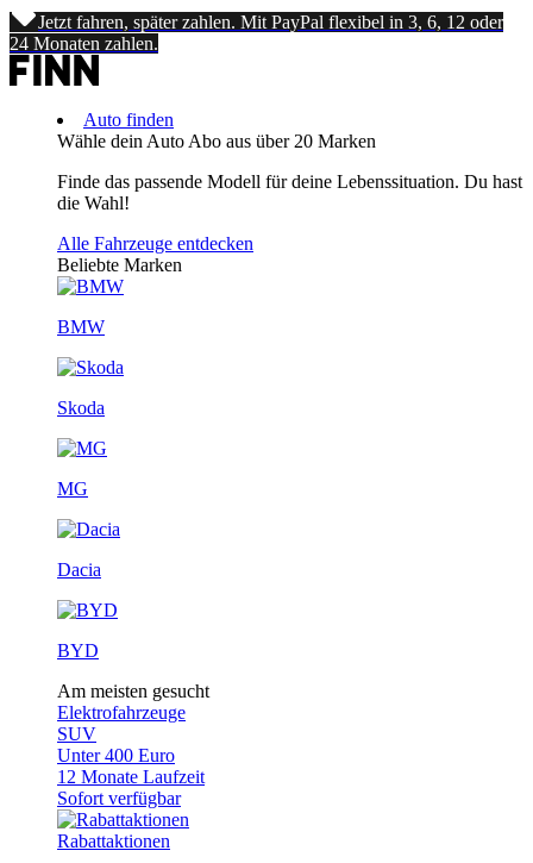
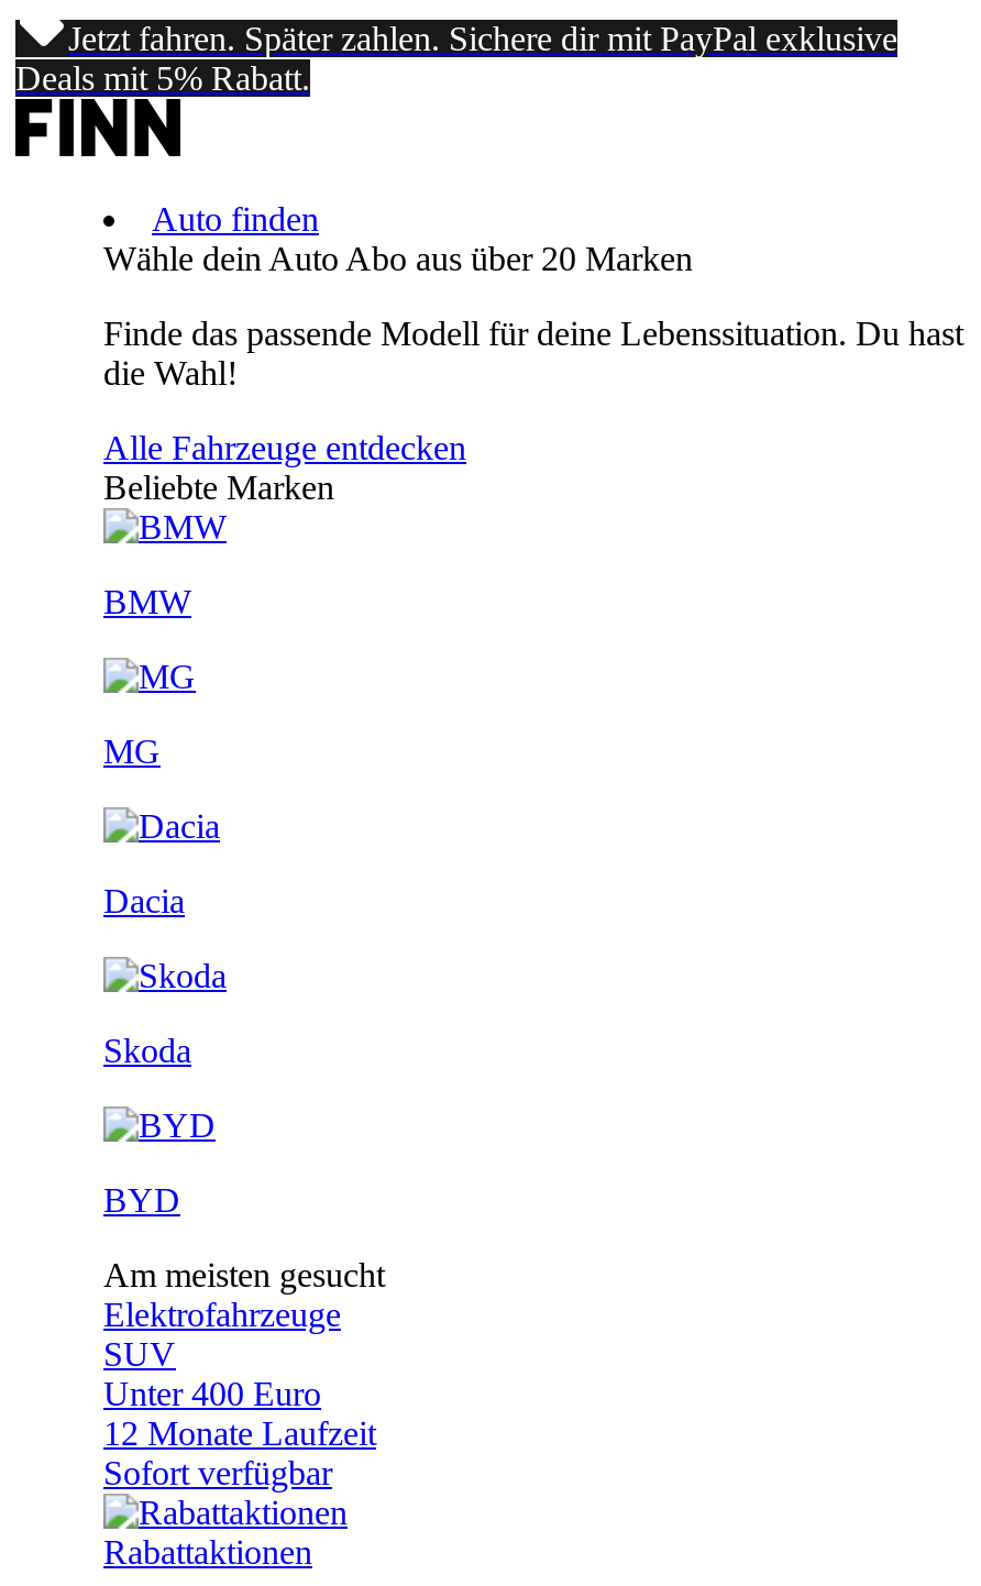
[10,12,503,54] Jetzt fahren, später zahlen. Mit PayPal flexibel in 3, 6, 12 oder | 24 Monaten zahlen. -> [15,20,897,97] Jetzt fahren. Später zahlen. Sichere dir mit PayPal exklusive | Deals mit 5% Rabatt.
moved [57,398,105,418] -> [103,1032,191,1069]: Skoda
moved [57,479,101,580] -> [103,733,185,919]: MG | Dacia

